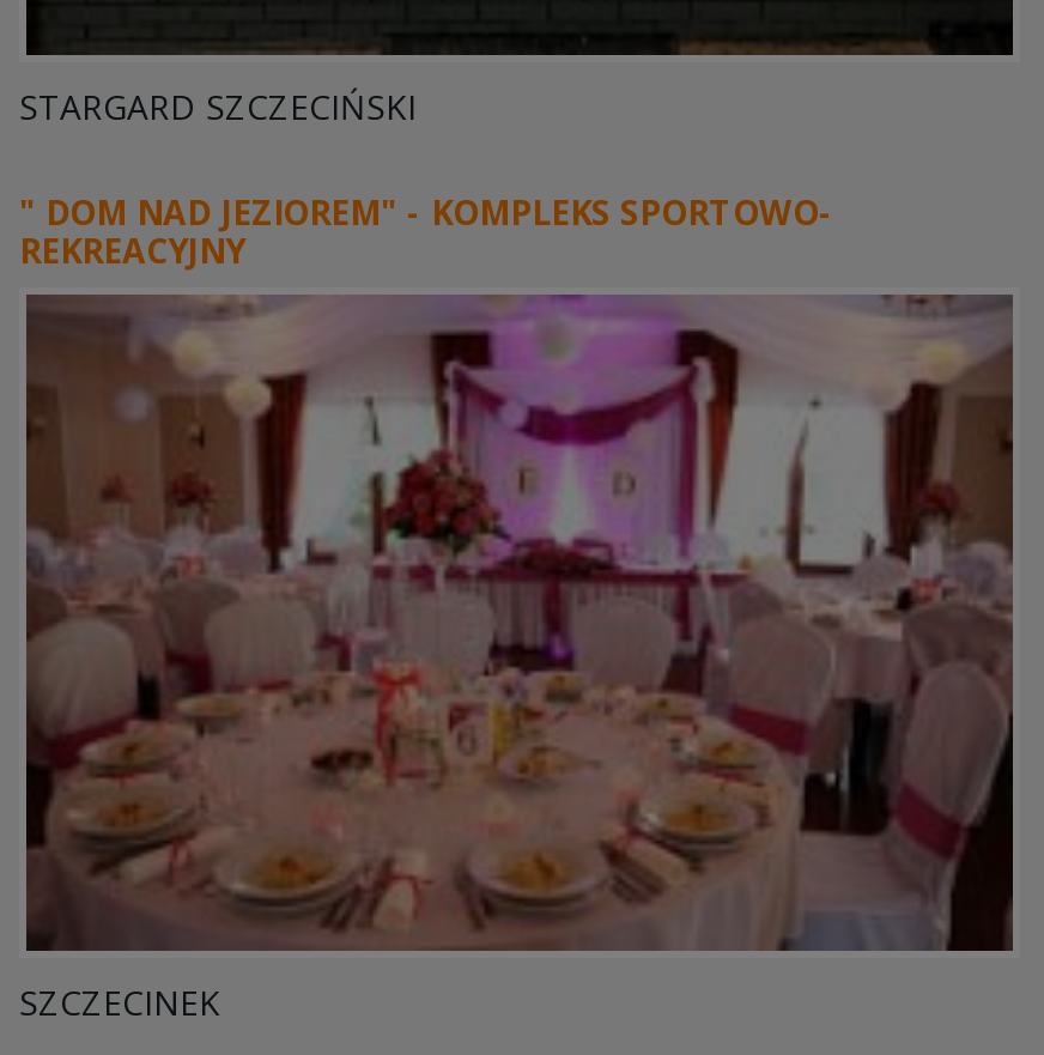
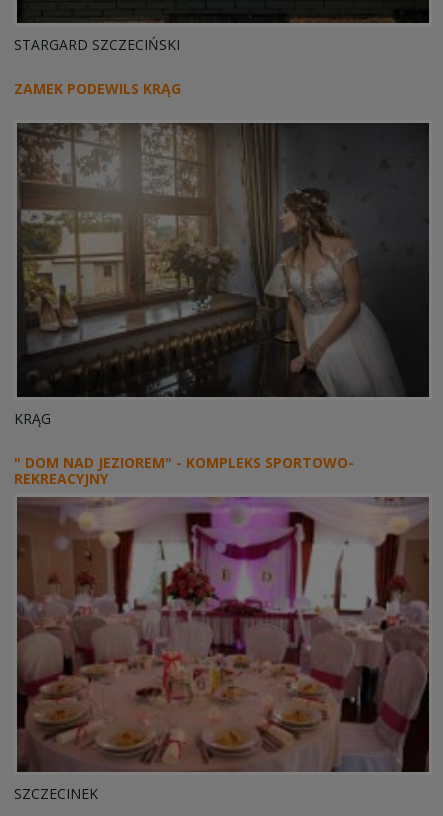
none -> [14,79,181,98] ZAMEK PODEWILS KRĄG
none -> [14,122,429,428] [image] | KRĄG

